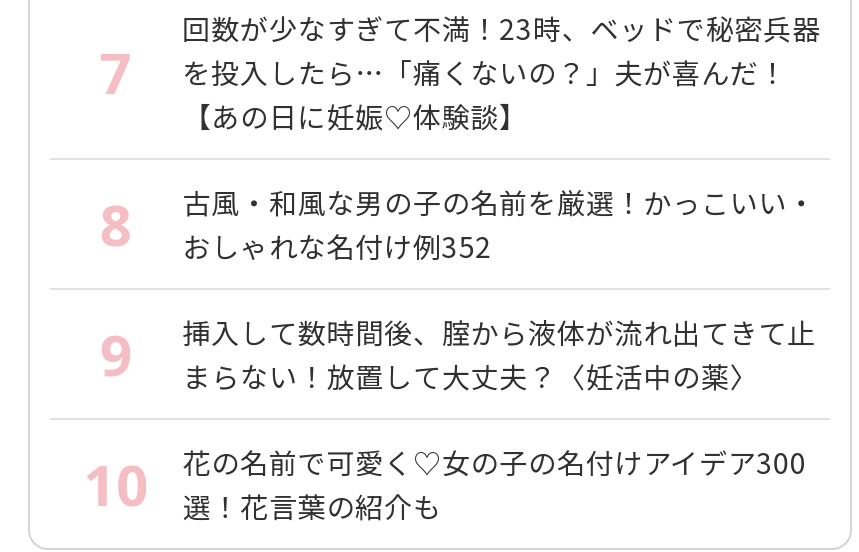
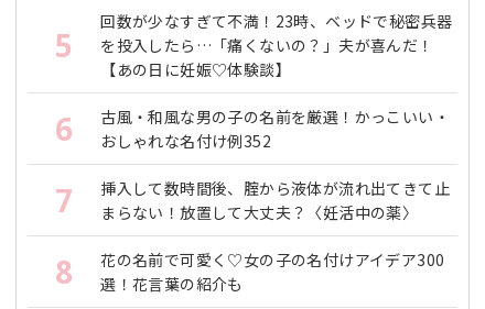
[100,35,787,111] 7 を投入したら…「痛くないの？」夫が喜んだ！ -> [55,25,434,66] 5 を投入したら…「痛くないの？」夫が喜んだ！
[100,183,816,267] 8 古風・和風な男の子の名前を厳選！かっこいい・ おしゃれな名付け例352 -> [55,106,450,152] 6 古風・和風な男の子の名前を厳選！かっこいい・ おしゃれな名付け例352
[100,313,816,397] 9 挿入して数時間後、腟から液体が流れ出てきて止 まらない！放置して大丈夫？〈妊活中の薬〉 -> [55,177,450,224] 7 挿入して数時間後、腟から液体が流れ出てきて止 まらない！放置して大丈夫？〈妊活中の薬〉
[83,447,149,523] 10 -> [55,251,73,293] 8

